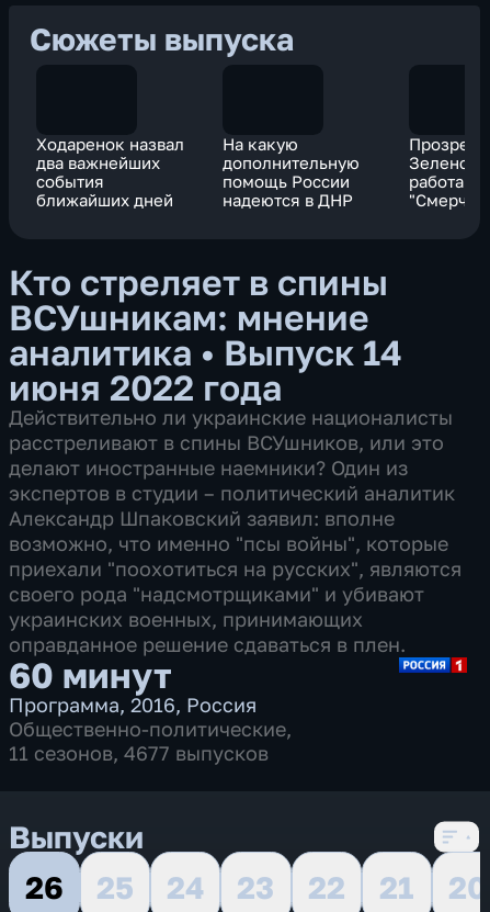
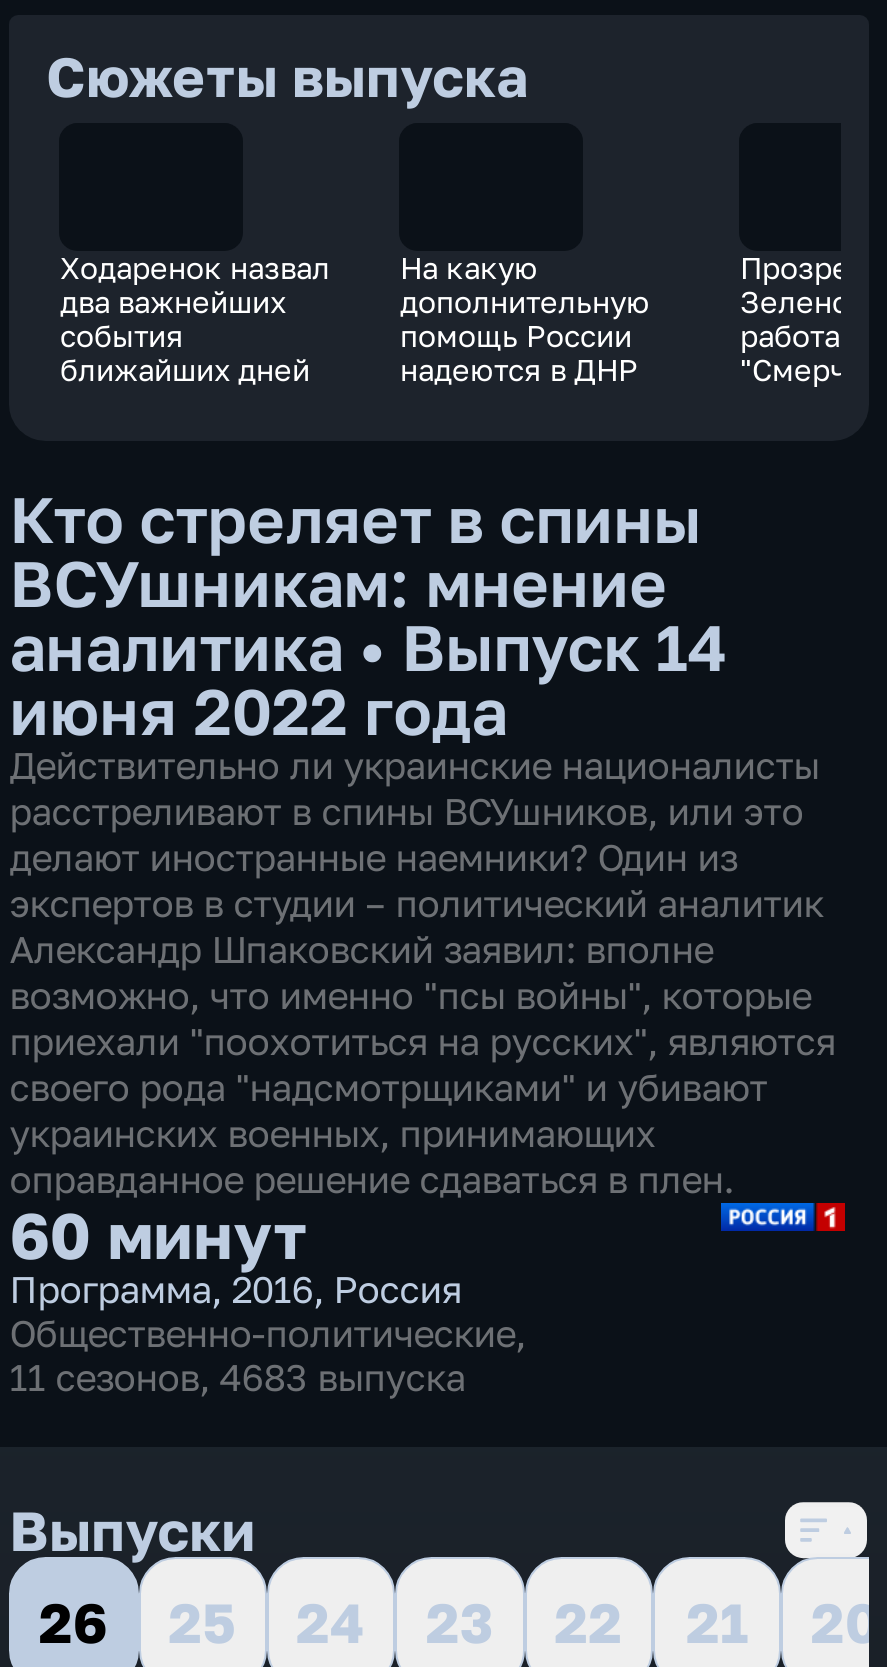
[9,741,269,765] 11 сезонов, 4677 выпусков -> [9,1355,465,1399] 11 сезонов, 4683 выпуска

